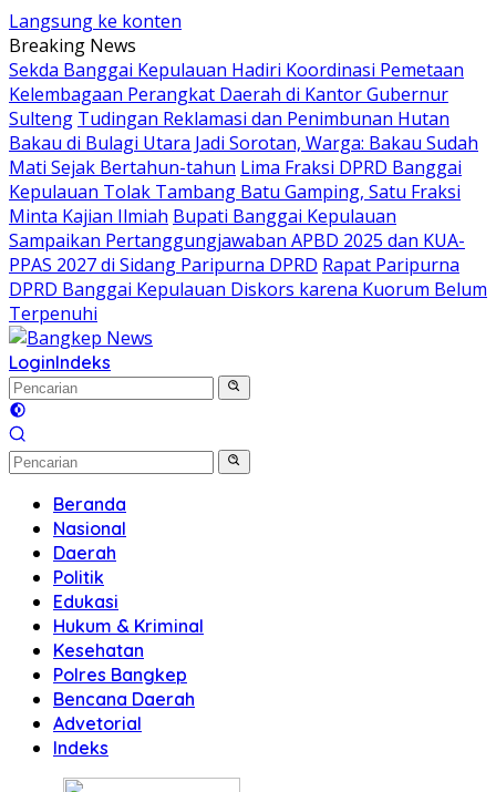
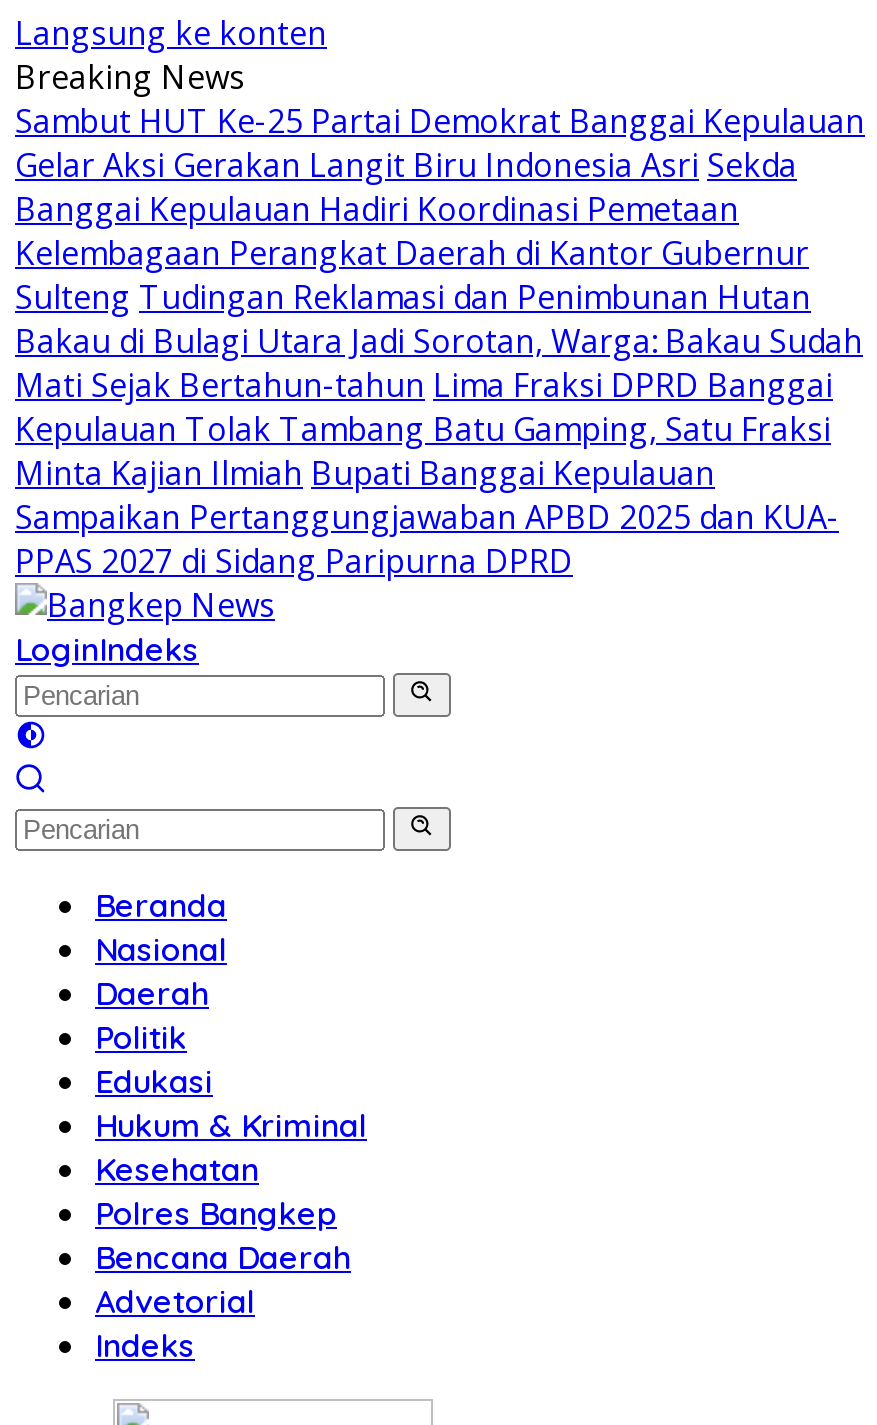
[9,58,464,82] Sekda Banggai Kepulauan Hadiri Koordinasi Pemetaan -> [15,99,865,231] Sambut HUT Ke-25 Partai Demokrat Banggai Kepulauan | Gelar Aksi Gerakan Langit Biru Indonesia Asri Sekda | Banggai Kepulauan Hadiri Koordinasi Pemetaan
moved [9,82,478,253] -> [15,231,863,539]: Kelembagaan Perangkat Daerah di Kantor Gubernur | Sulteng Tudingan Reklamasi dan Penimbunan Hutan | Bakau di Bulagi Utara Jadi Sorotan, Warga: Bakau Sudah | Mati Sejak Bertahun-tahun Lima Fraksi DPRD Banggai | Kepulauan Tolak Tambang Batu Gamping, Satu Fraksi | Minta Kajian Ilmiah Bupati Banggai Kepulauan | Sampaikan Pertanggungjawaban APBD 2025 dan KUA-
[9,253,487,326] PPAS 2027 di Sidang Paripurna DPRD Rapat Paripurna | DPRD Banggai Kepulauan Diskors karena Kuorum Belum | Terpenuhi -> [15,539,573,583] PPAS 2027 di Sidang Paripurna DPRD

